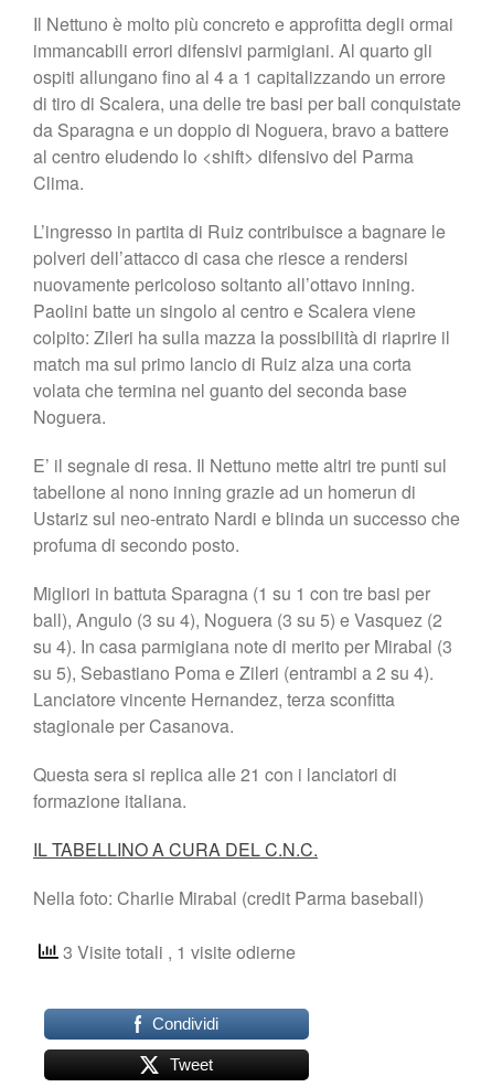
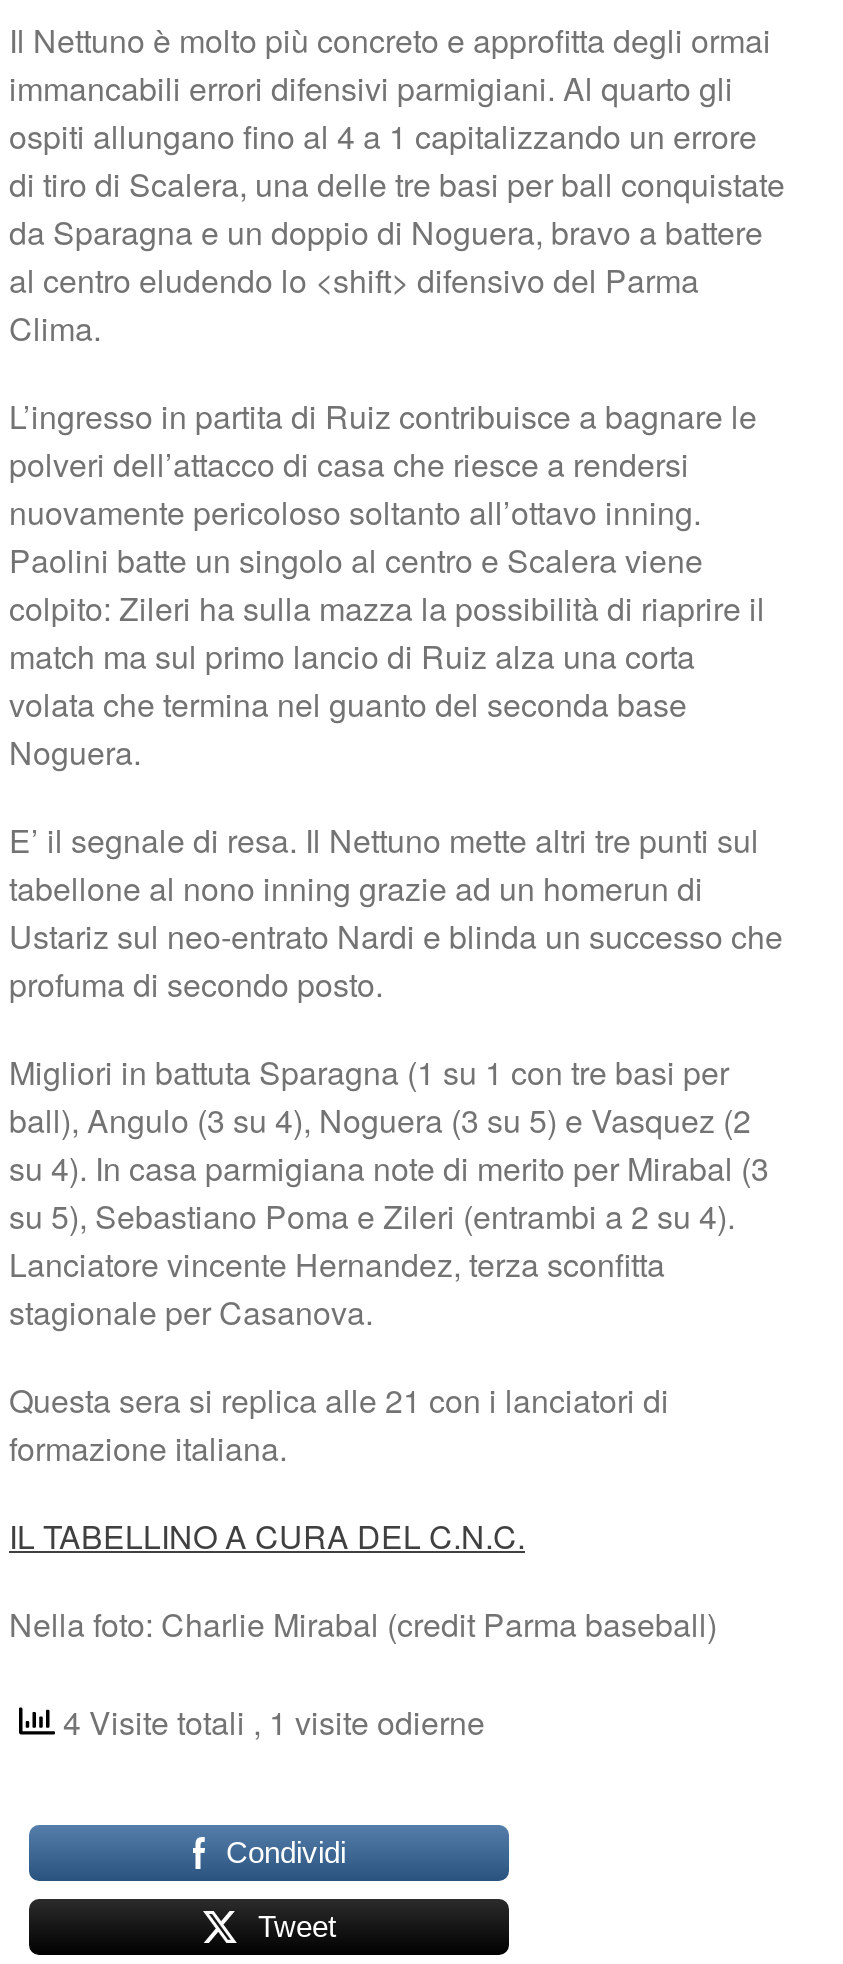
[58,939,296,964] 3 Visite totali, 1 visite odierne -> [55,1699,485,1745] 4 Visite totali, 1 visite odierne

